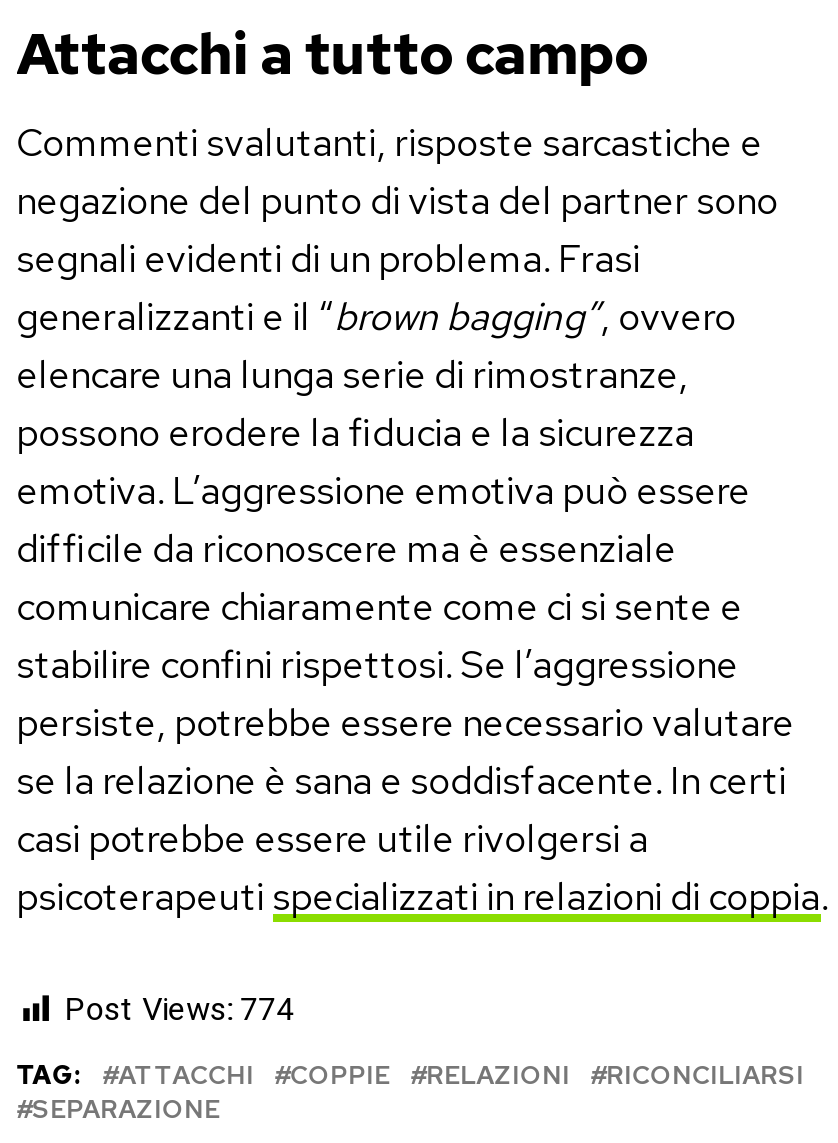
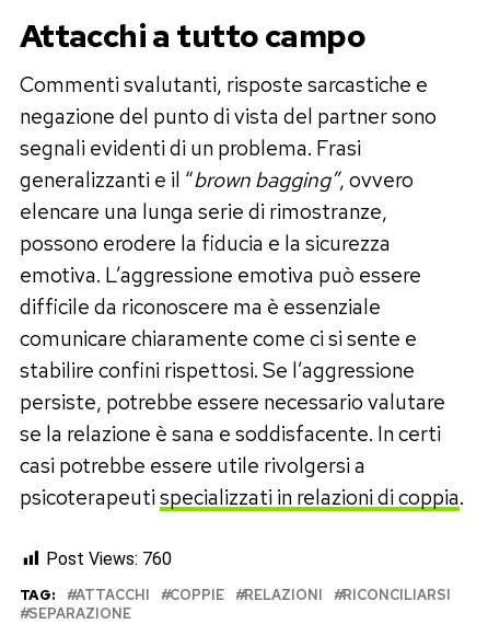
[64,990,294,1028] Post Views: 774 -> [46,548,171,569] Post Views: 760

